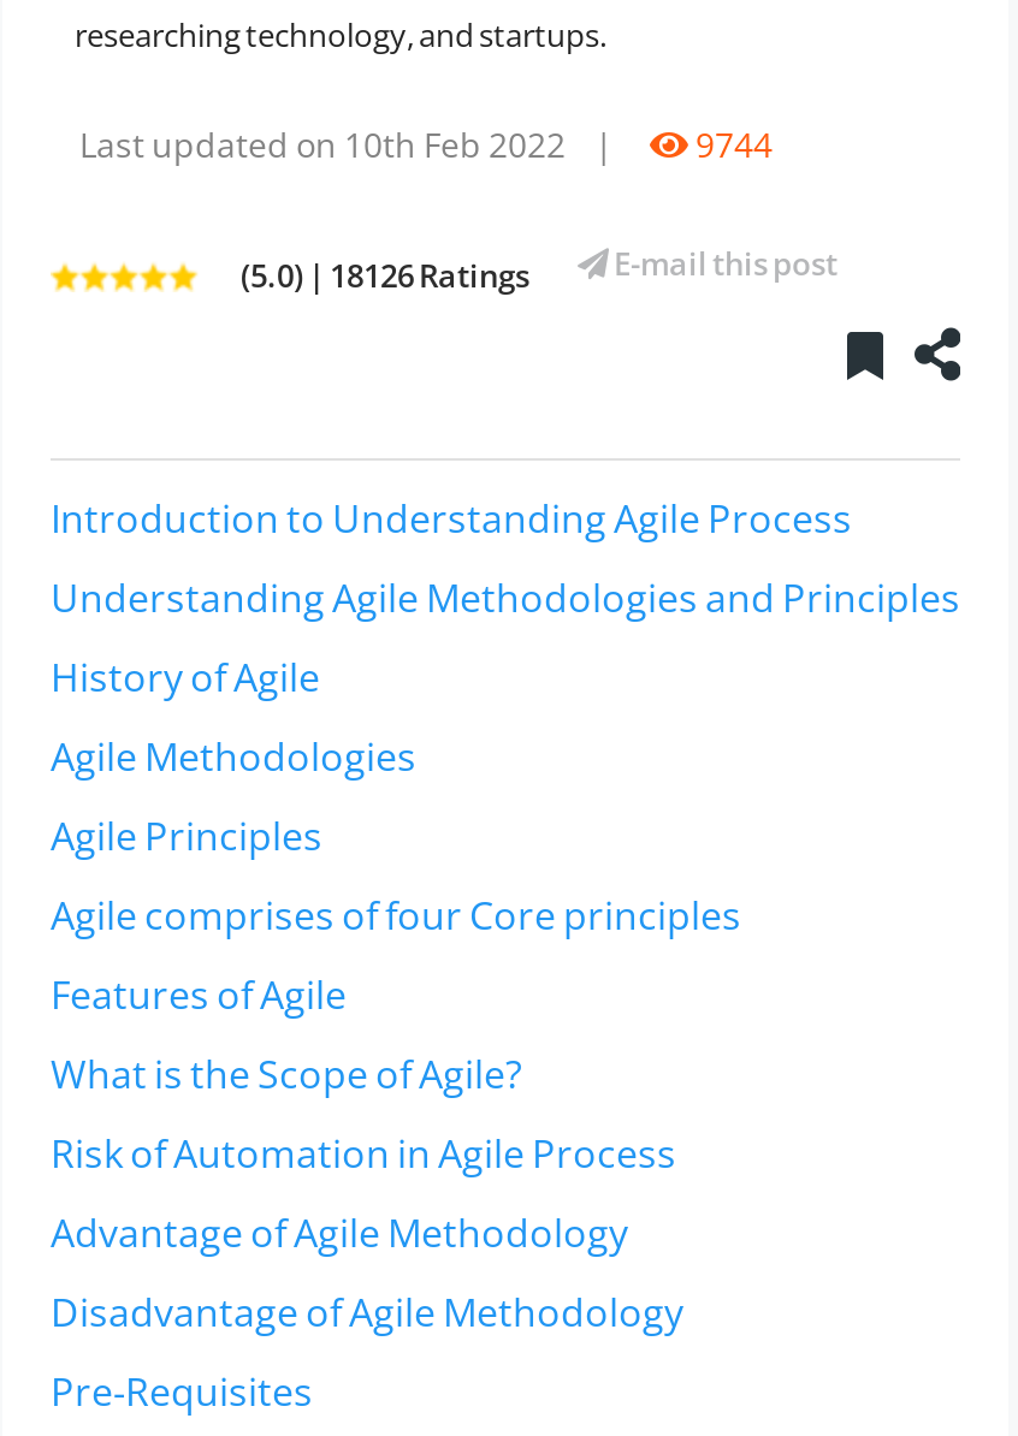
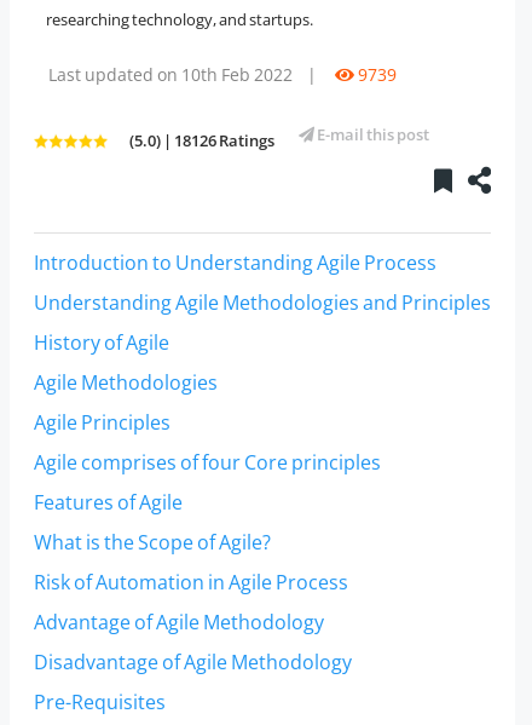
[688,121,773,166] 9744 -> [354,63,397,86] 9739

